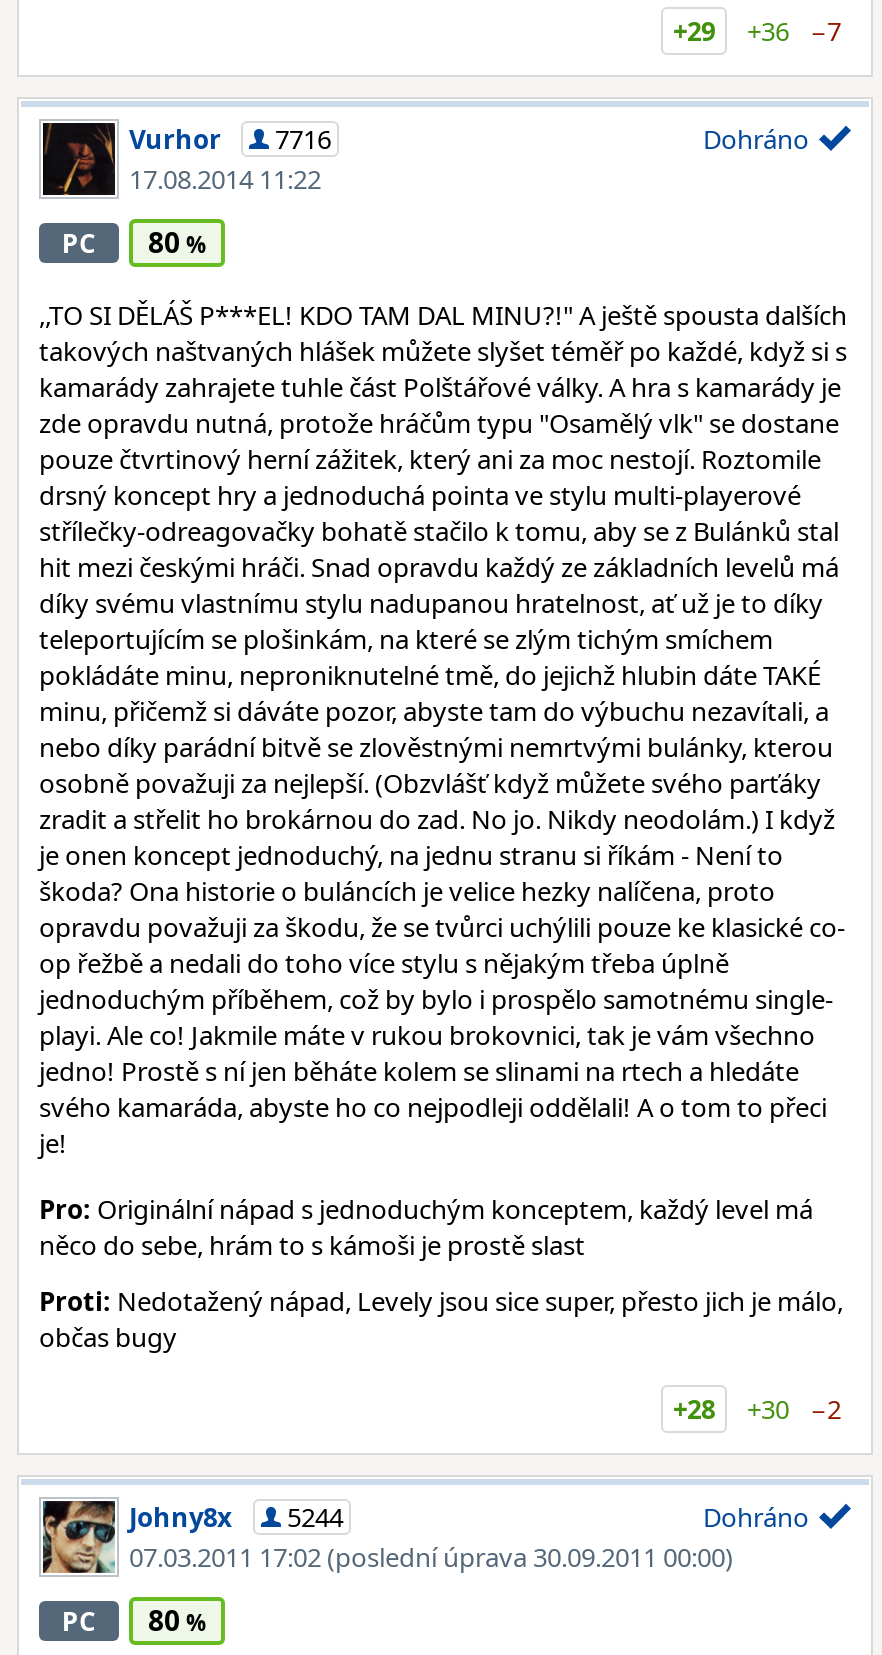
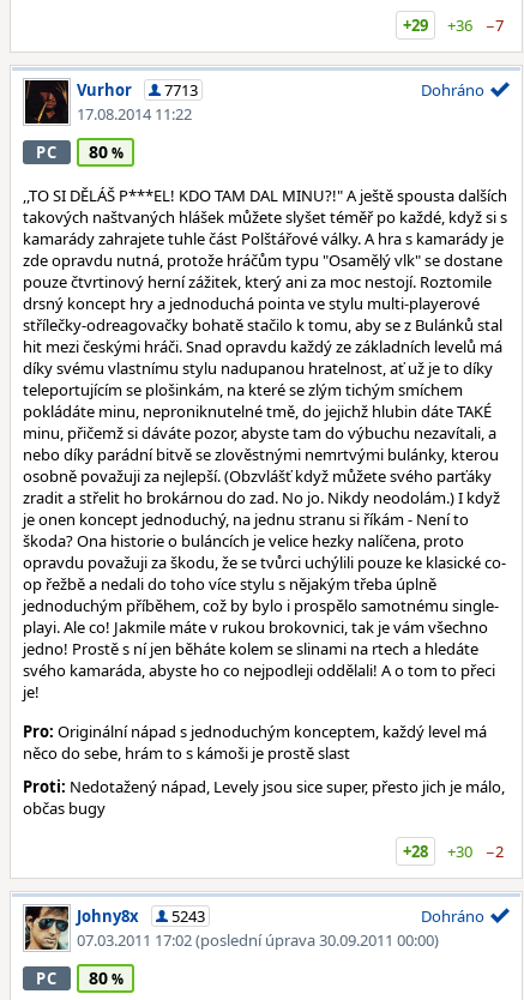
[129,121,331,157] Vurhor 7716 -> [77,79,198,101] Vurhor 7713
[129,1499,343,1535] Johny8x 5244 -> [77,905,205,927] Johny8x 5243

